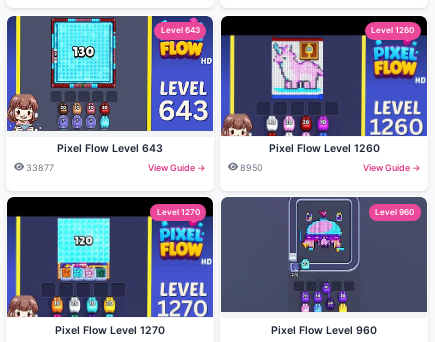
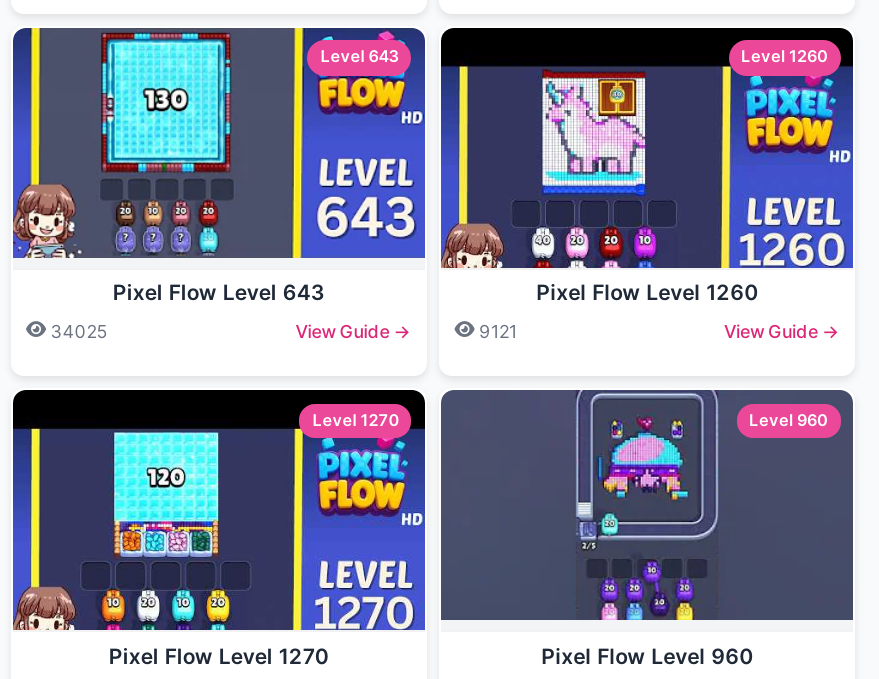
[26,162,54,173] 33877 -> [50,319,106,341] 34025
[240,162,263,173] 8950 -> [479,319,517,341] 9121

